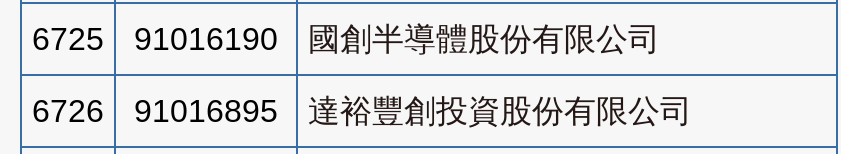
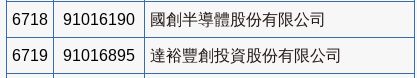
[32,22,660,56] 6725 91016190 國創半導體股份有限公司 -> [12,11,326,28] 6718 91016190 國創半導體股份有限公司
[32,94,692,128] 6726 91016895 達裕豐創投資股份有限公司 -> [12,47,342,64] 6719 91016895 達裕豐創投資股份有限公司

